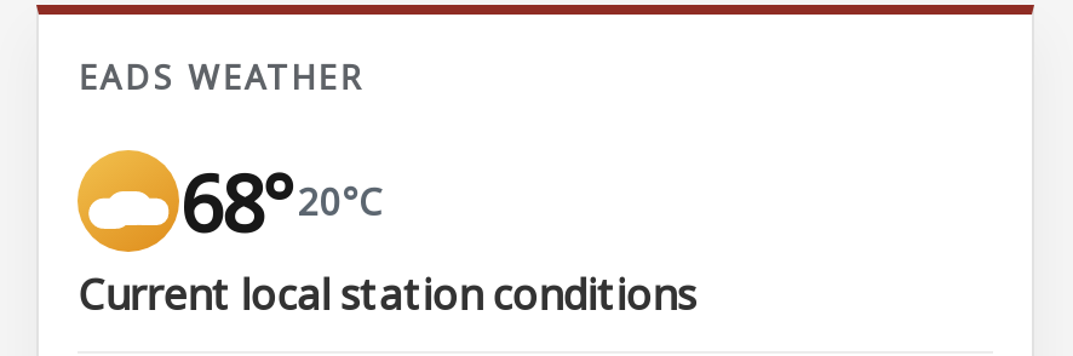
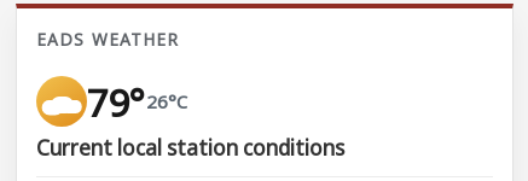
[180,149,380,254] 68° 20°C -> [88,76,187,128] 79° 26°C

